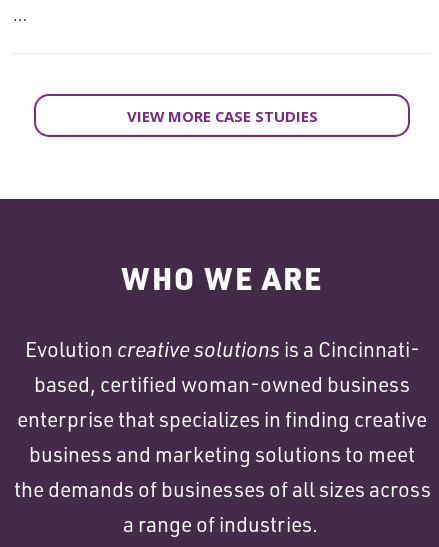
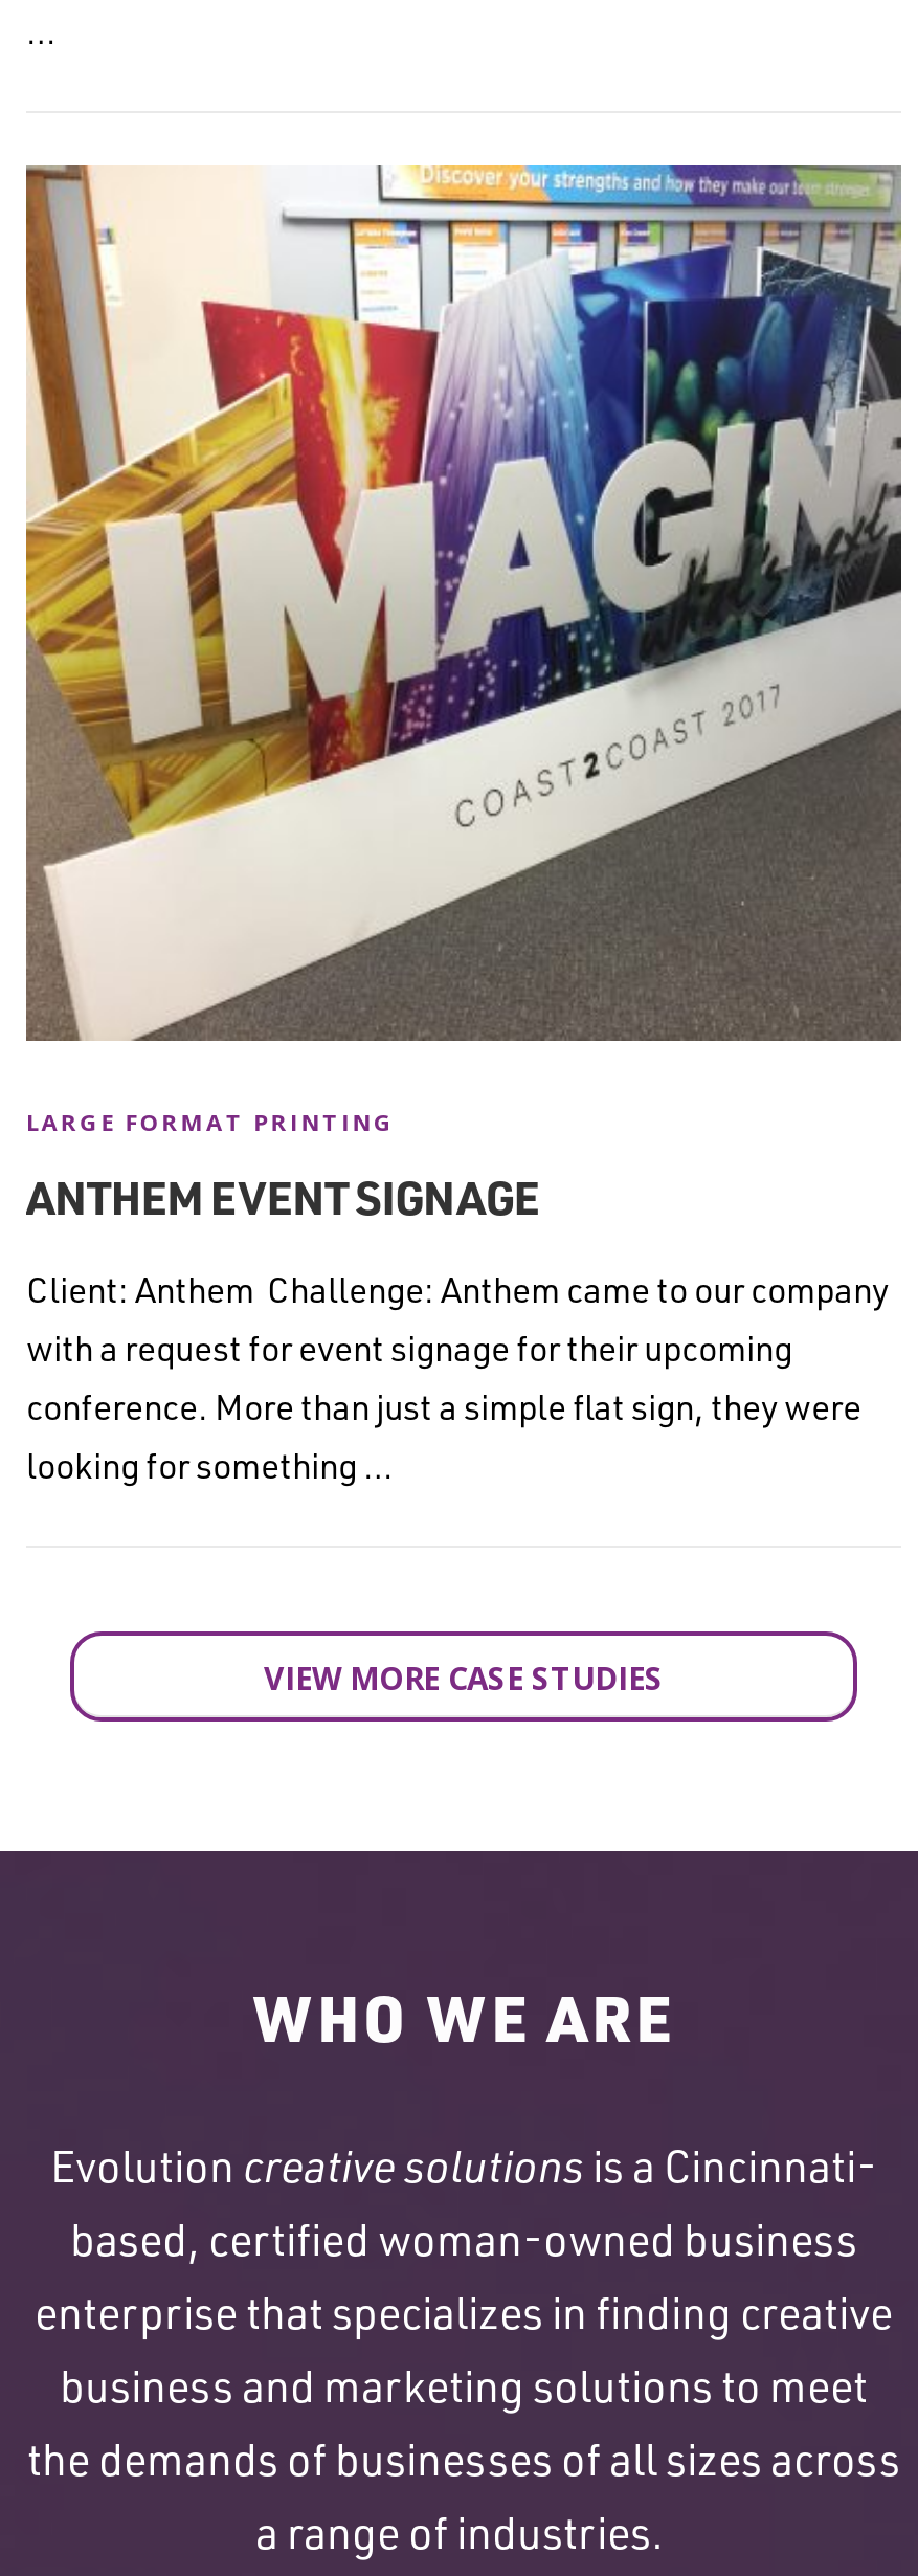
none -> [24,163,903,1488] [image] | LARGE FORMAT PRINTING | ANTHEM EVENT SIGNAGE | Client: Anthem Challenge: Anthem came to our company | with a request for event signage for their upcoming | conference. More than just a simple flat sign, they were | looking for something …

